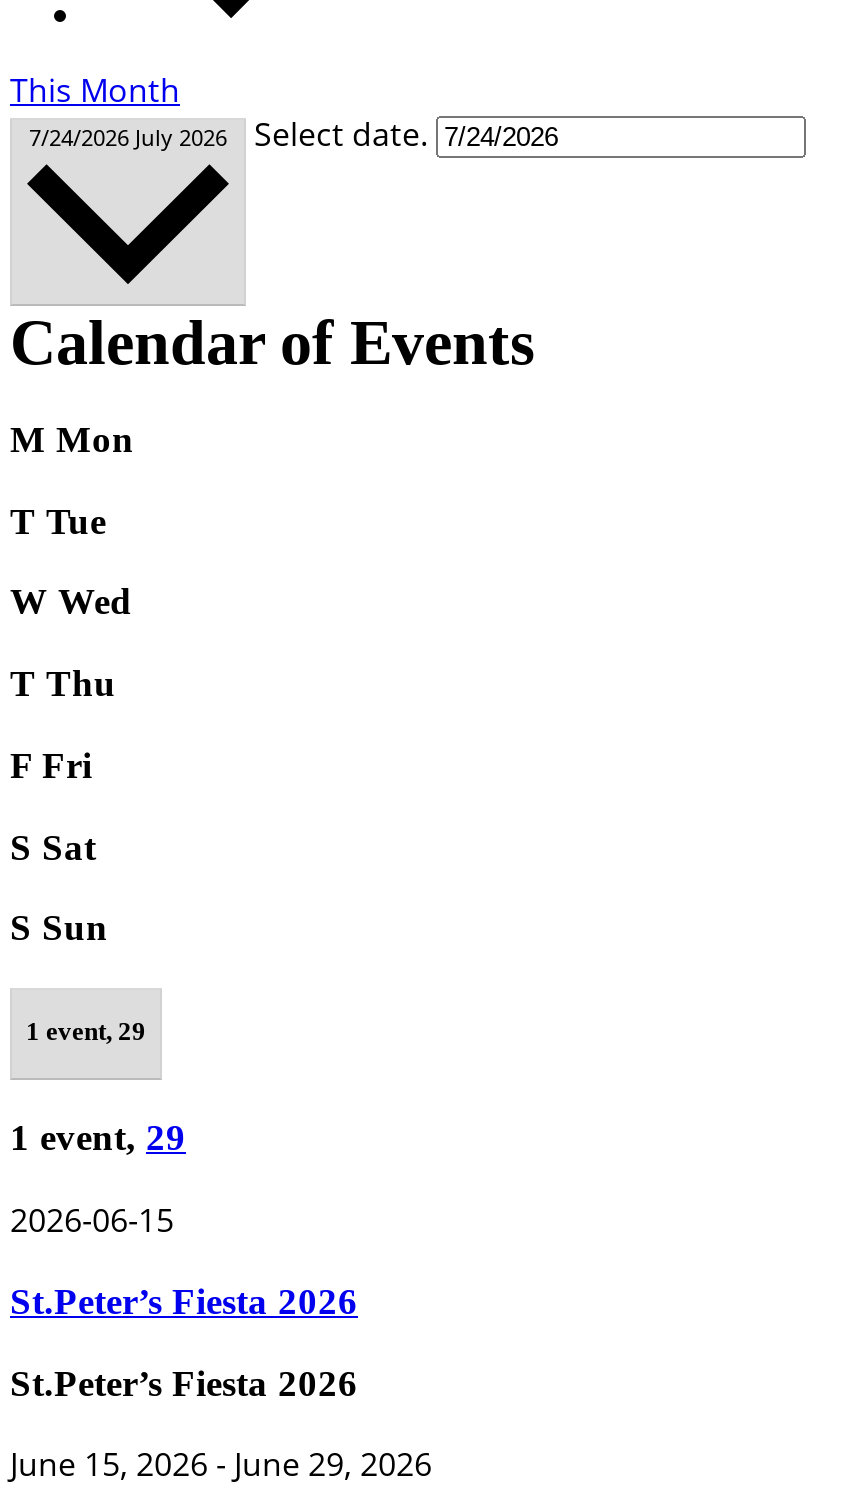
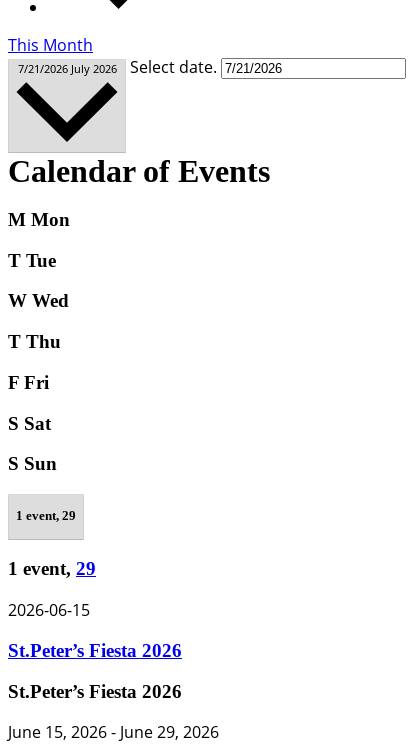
[29,112,436,156] 7/24/2026 July 2026 Select date. -> [17,56,221,78] 7/21/2026 July 2026 Select date.

